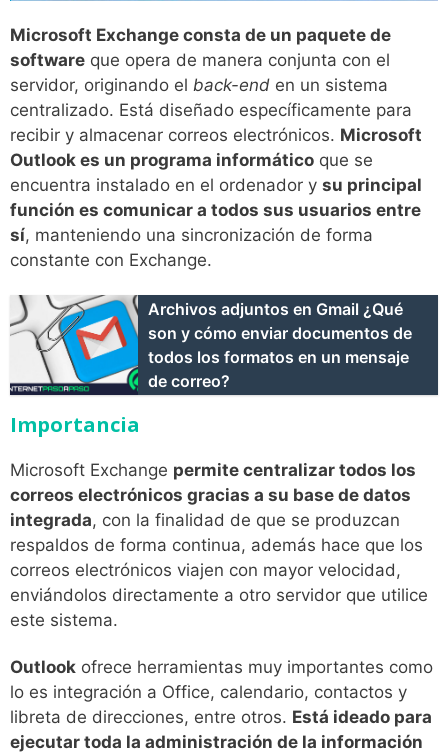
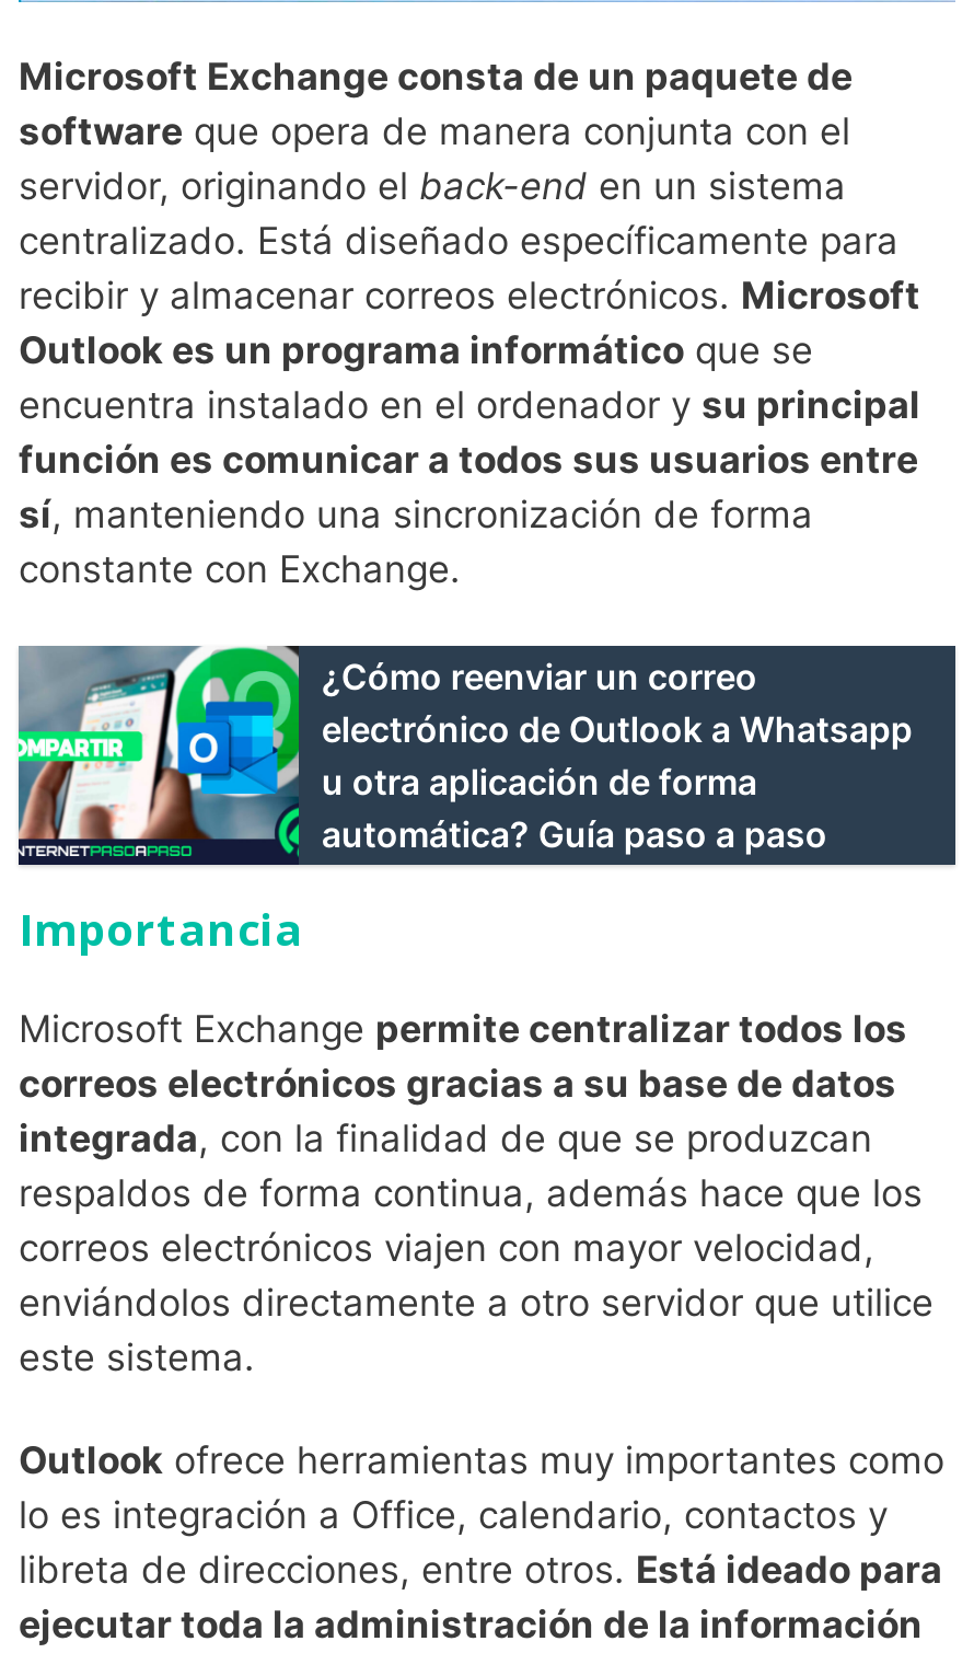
[10,294,412,391] [image] | Archivos adjuntos en Gmail ¿Qué | son y cómo enviar documentos de | todos los formatos en un mensaje | de correo? -> [16,644,912,856] [image] | ¿Cómo reenviar un correo | electrónico de Outlook a Whatsapp | u otra aplicación de forma | automática? Guía paso a paso

